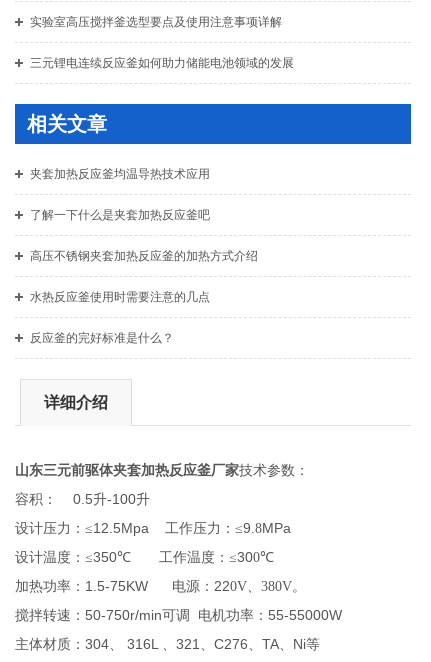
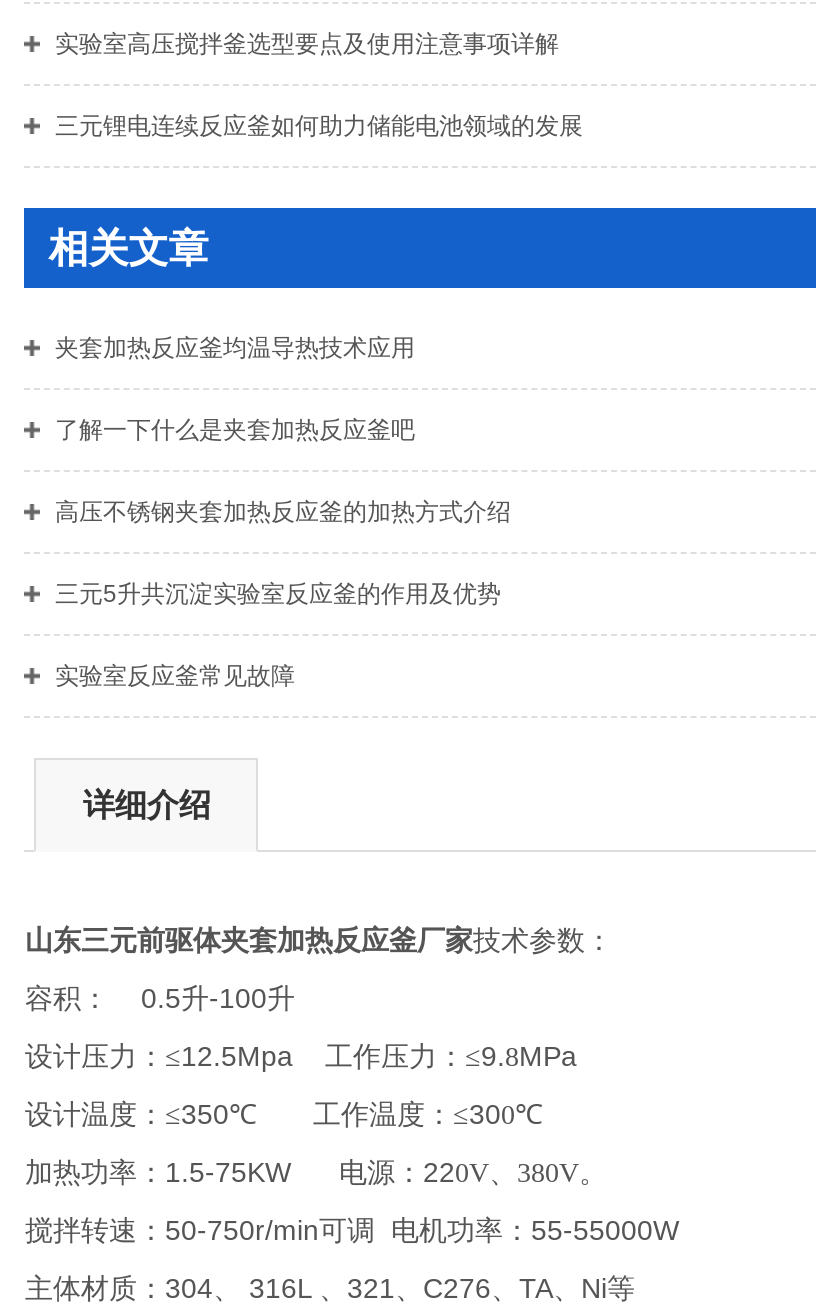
[30,290,210,304] 水热反应釜使用时需要注意的几点 -> [55,581,501,609] 三元5升共沉淀实验室反应釜的作用及优势
[30,331,174,345] 反应釜的完好标准是什么？ -> [55,663,295,691] 实验室反应釜常见故障

